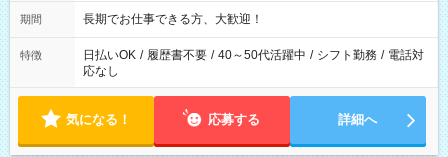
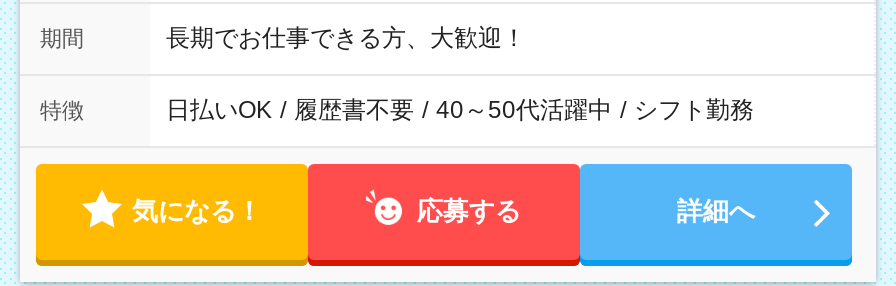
[83,48,424,78] 日払いOK / 履歴書不要 / 40～50代活躍中 / シフト勤務 / 電話対 | 応なし -> [166,96,754,124] 日払いOK / 履歴書不要 / 40～50代活躍中 / シフト勤務

